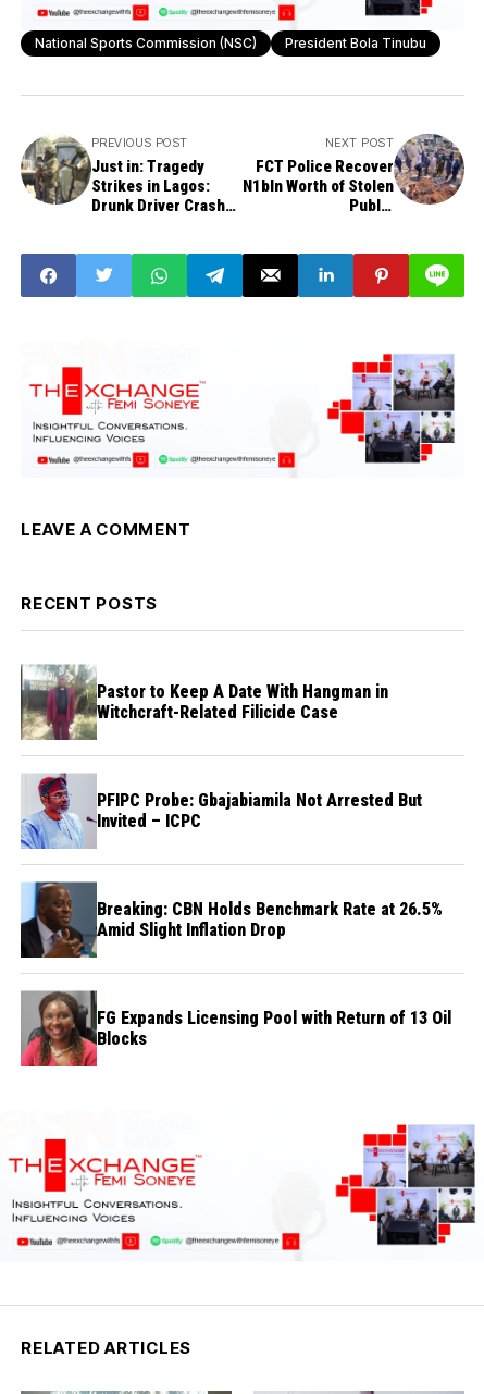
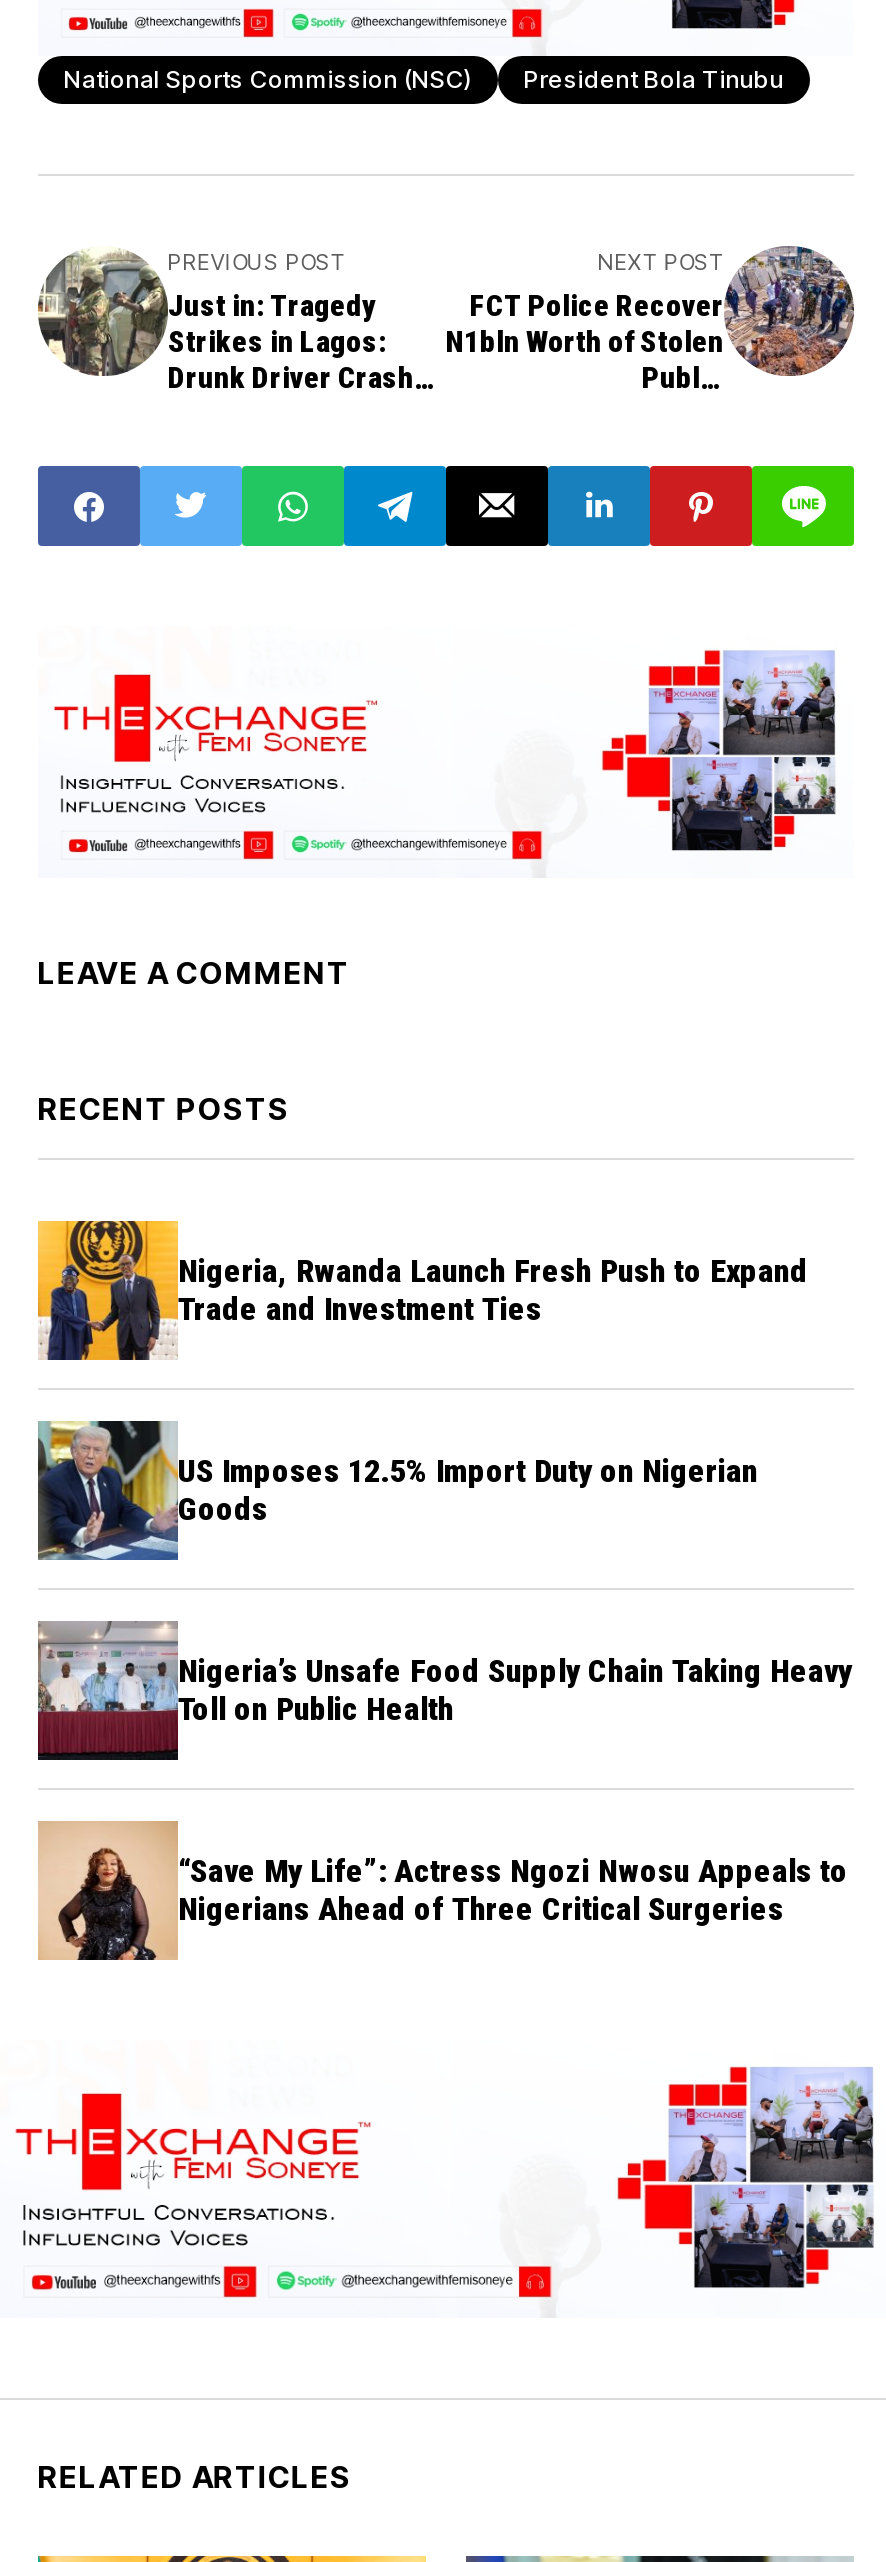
[20,664,388,741] [image] | Pastor to Keep A Date With Hangman in | Witchcraft-Related Filicide Case -> [36,1220,808,1362] [image] | Nigeria, Rwanda Launch Fresh Push to Expand | Trade and Investment Ties
[20,773,422,849] [image] | PFIPC Probe: Gbajabiamila Not Arrested But | Invited – ICPC -> [36,1420,758,1560] [image] | US Imposes 12.5% Import Duty on Nigerian | Goods
[21,881,443,959] [image] | Breaking: CBN Holds Benchmark Rate at 26.5% | Amid Slight Inflation Drop -> [36,1620,852,1760] [image] | Nigeria’s Unsafe Food Supply Chain Taking Heavy | Toll on Public Health
[20,990,451,1068] [image] | FG Expands Licensing Pool with Return of 13 Oil | Blocks -> [38,1820,848,1962] [image] | “Save My Life”: Actress Ngozi Nwosu Appeals to | Nigerians Ahead of Three Critical Surgeries

